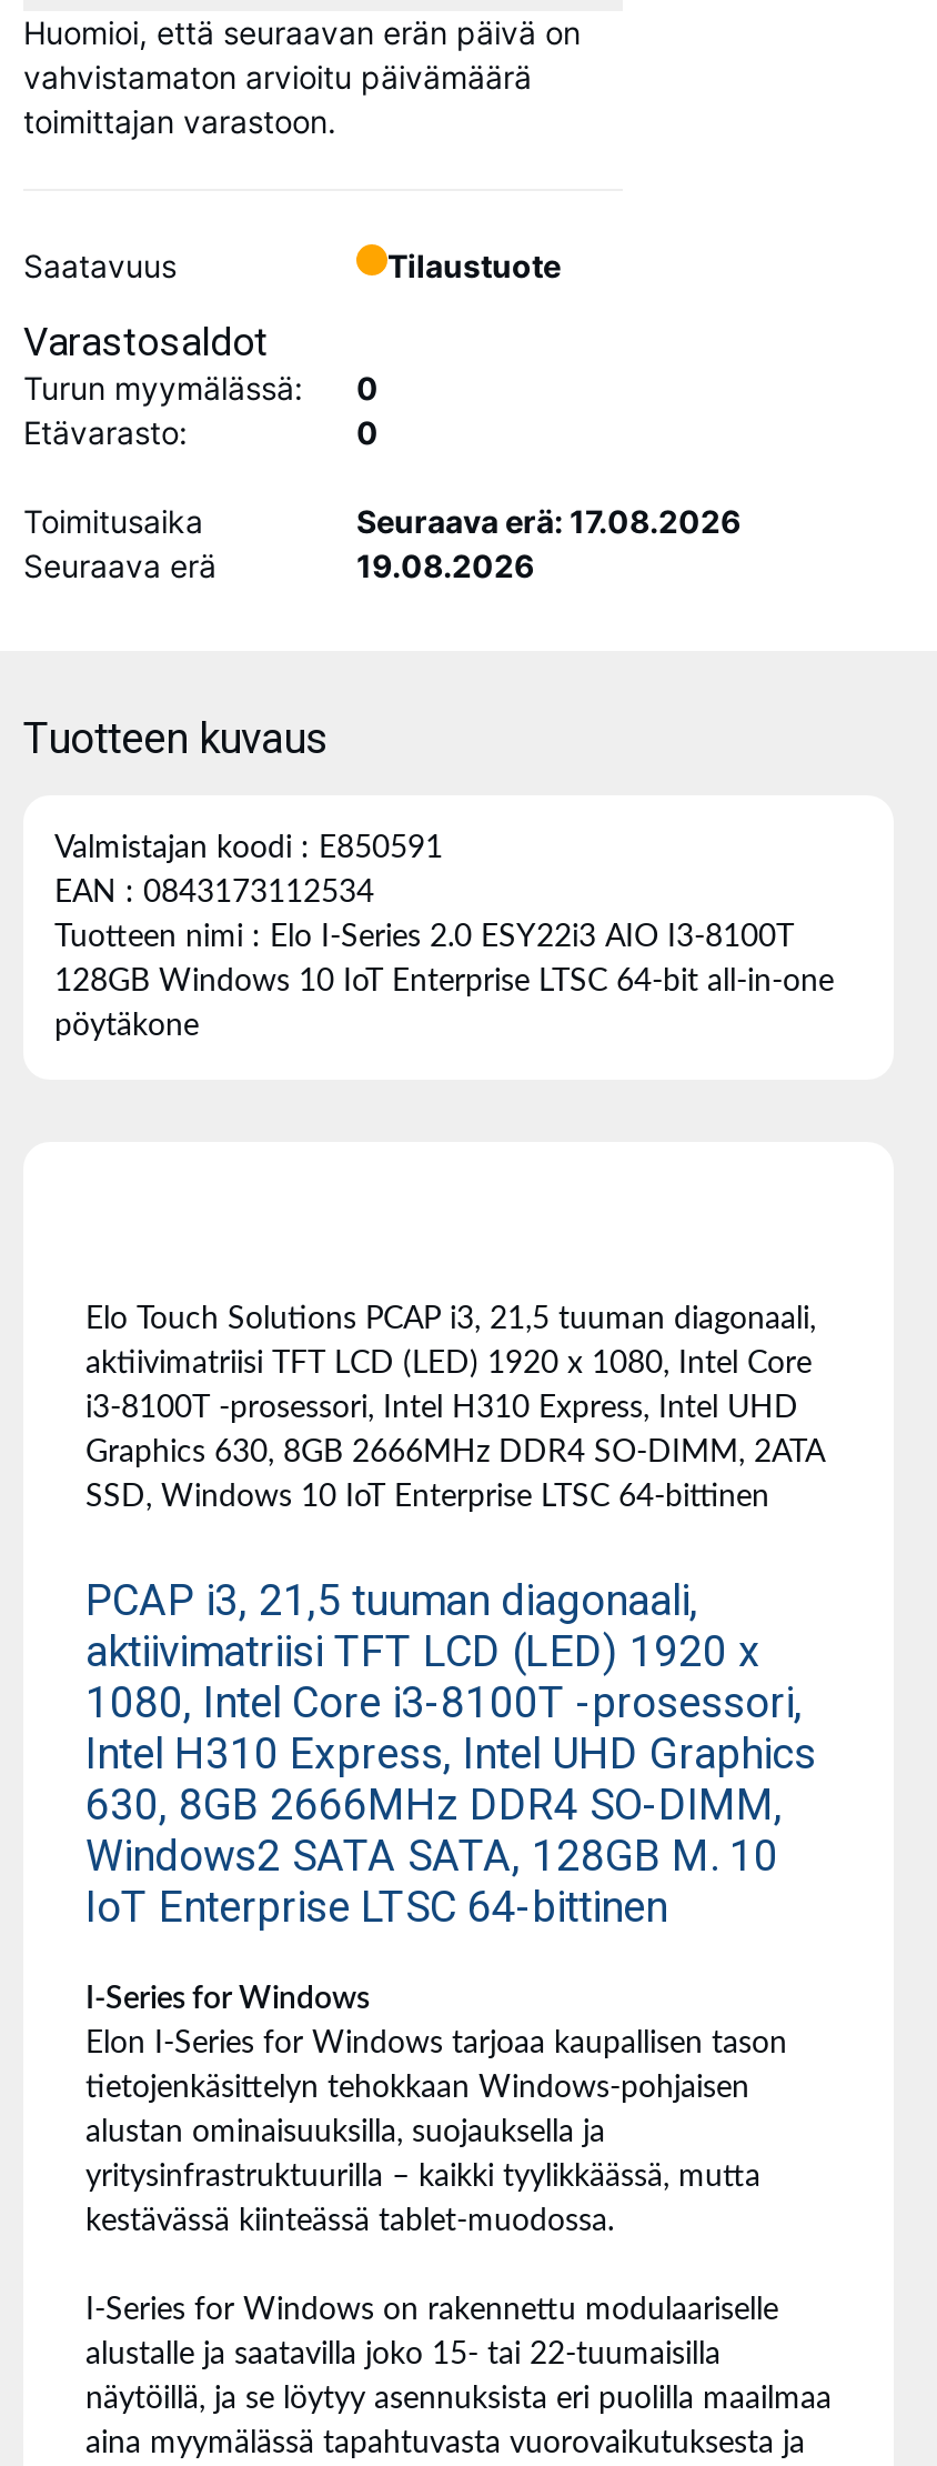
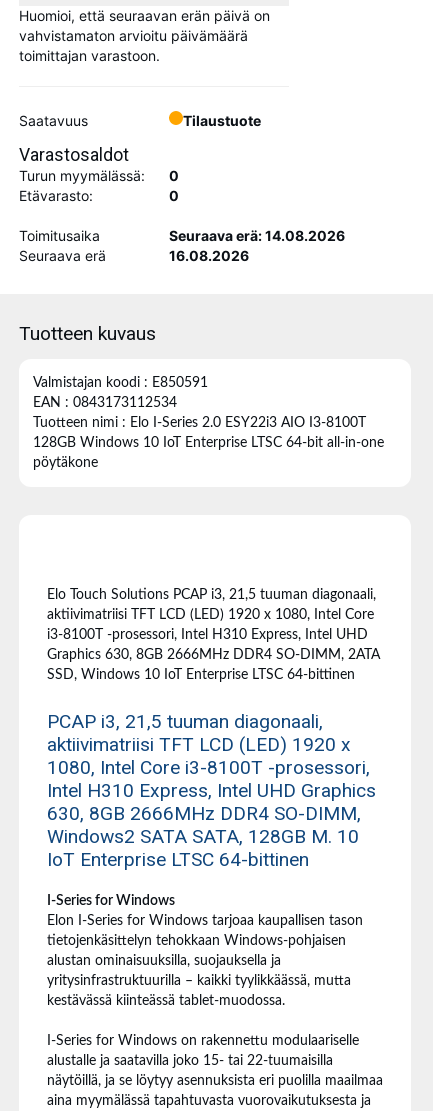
[356,502,740,540] Seuraava erä: 17.08.2026 -> [169,227,345,244] Seuraava erä: 14.08.2026
[356,547,534,584] 19.08.2026 -> [169,247,249,264] 16.08.2026

